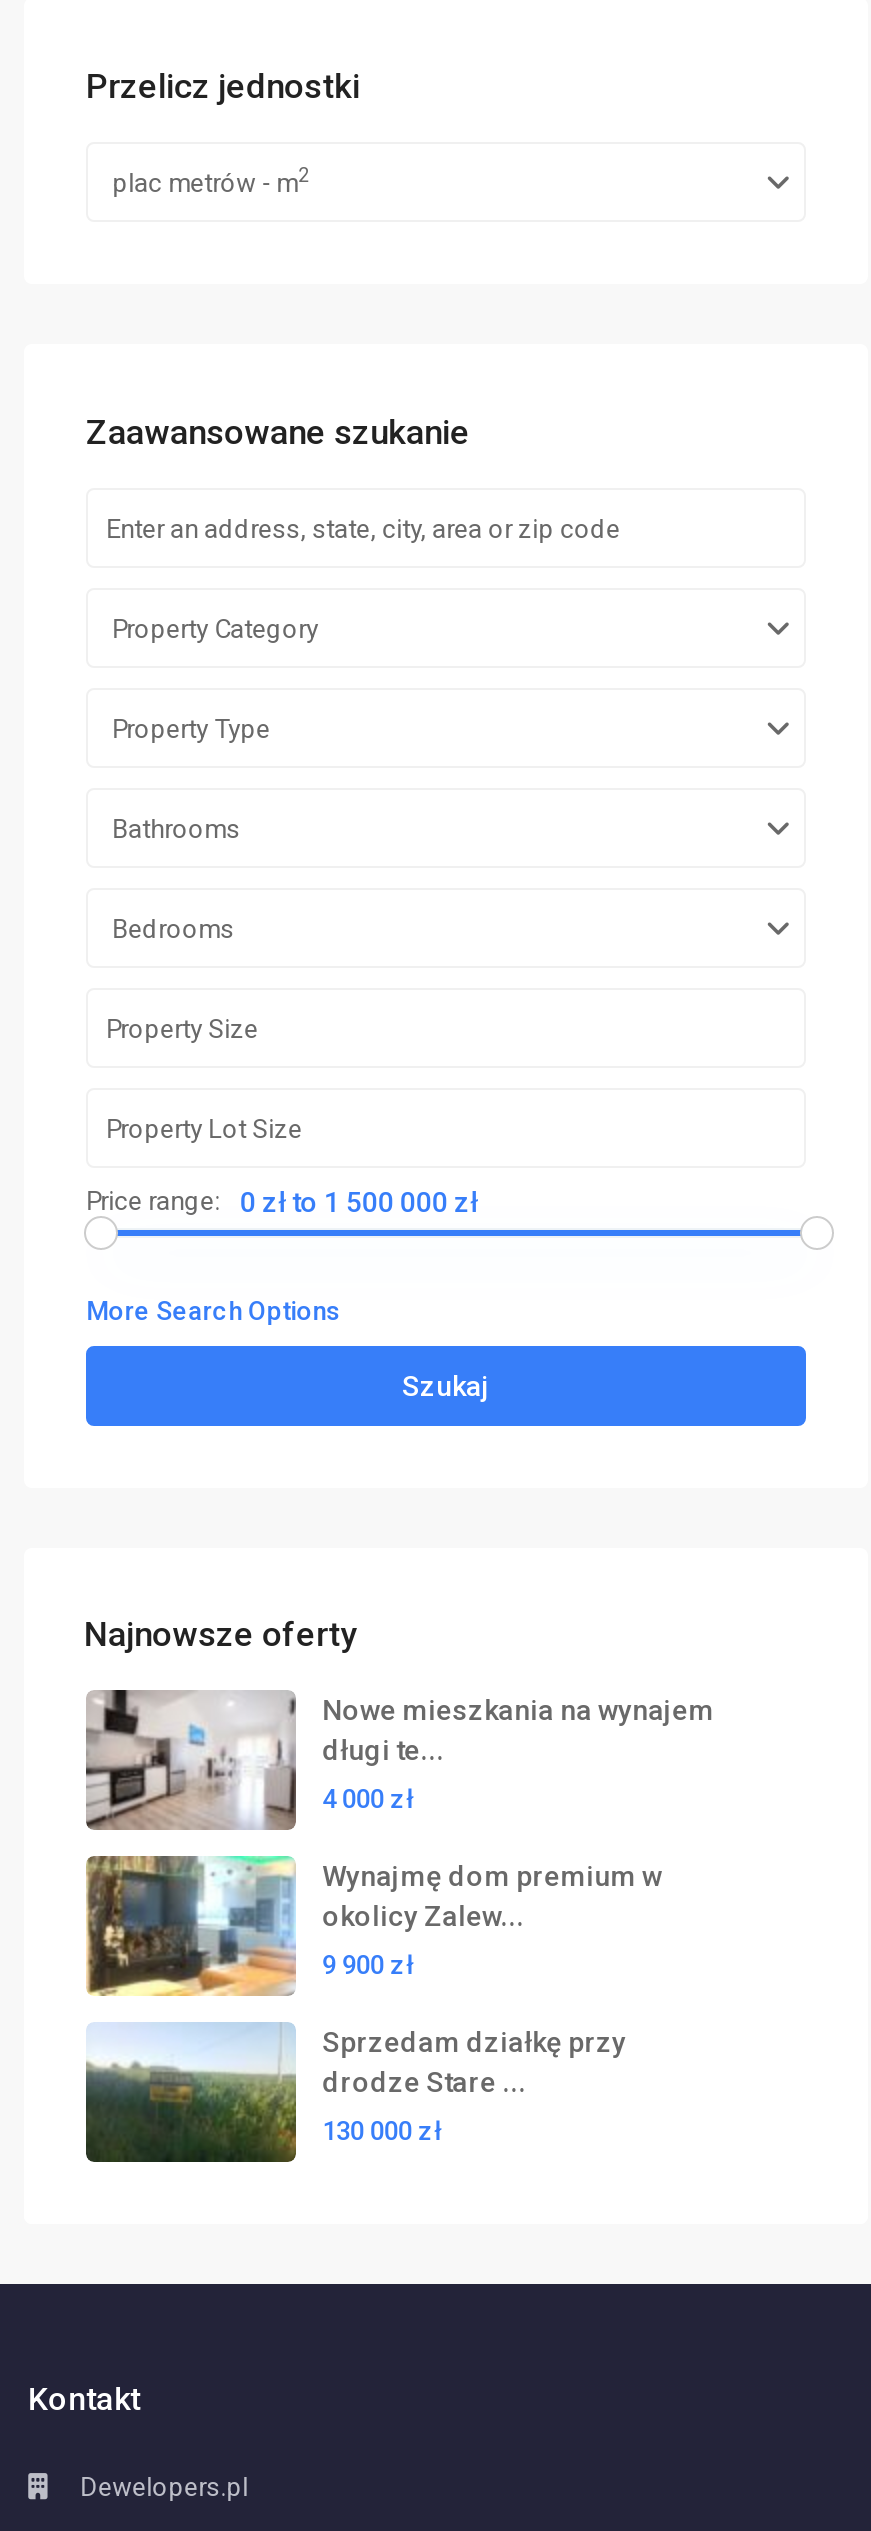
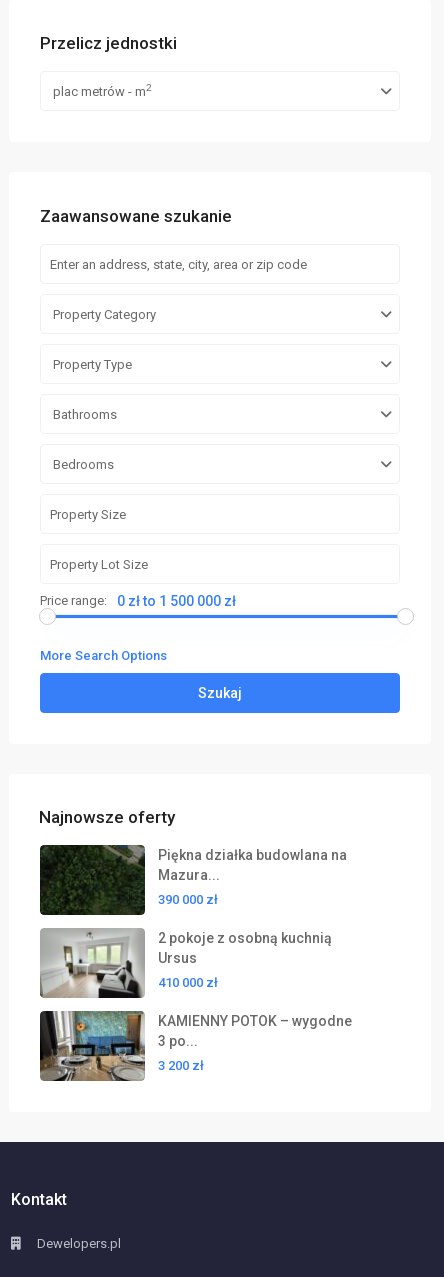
[84,1690,714,1830] [image] | Nowe mieszkania na wynajem | długi te... -> [39,844,347,916] [image] | Piękna działka budowlana na | Mazura...
[322,1784,414,1814] 4 000 zł -> [158,892,218,907] 390 000 zł
[86,1854,662,1996] [image] | Wynajmę dom premium w | okolicy Zalew... -> [39,928,332,999] [image] | 2 pokoje z osobną kuchnią | Ursus
[322,1950,414,1980] 9 900 zł -> [158,975,218,990] 410 000 zł
[84,2022,626,2164] [image] | Sprzedam działkę przy | drodze Stare ... -> [39,1010,352,1082] [image] | KAMIENNY POTOK – wygodne | 3 po...
[322,2116,442,2146] 130 000 zł -> [158,1058,204,1073] 3 200 zł

